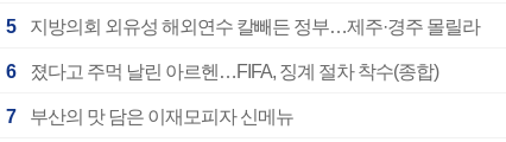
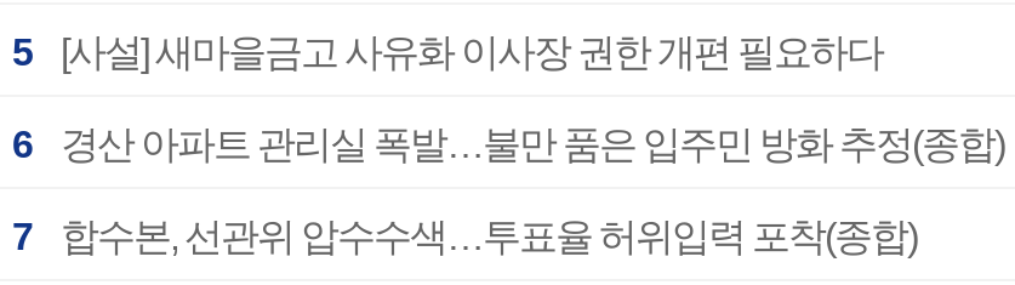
[30,17,480,37] 지방의회 외유성 해외연수 칼빼든 정부…제주·경주 몰릴라 -> [61,32,883,73] [사설] 새마을금고 사유화 이사장 권한 개편 필요하다
[30,62,438,82] 졌다고 주먹 날린 아르헨…FIFA, 징계 절차 착수(종합) -> [61,124,1004,165] 경산 아파트 관리실 폭발…불만 품은 입주민 방화 추정(종합)
[30,106,293,127] 부산의 맛 담은 이재모피자 신메뉴 -> [61,216,917,257] 합수본, 선관위 압수수색…투표율 허위입력 포착(종합)

